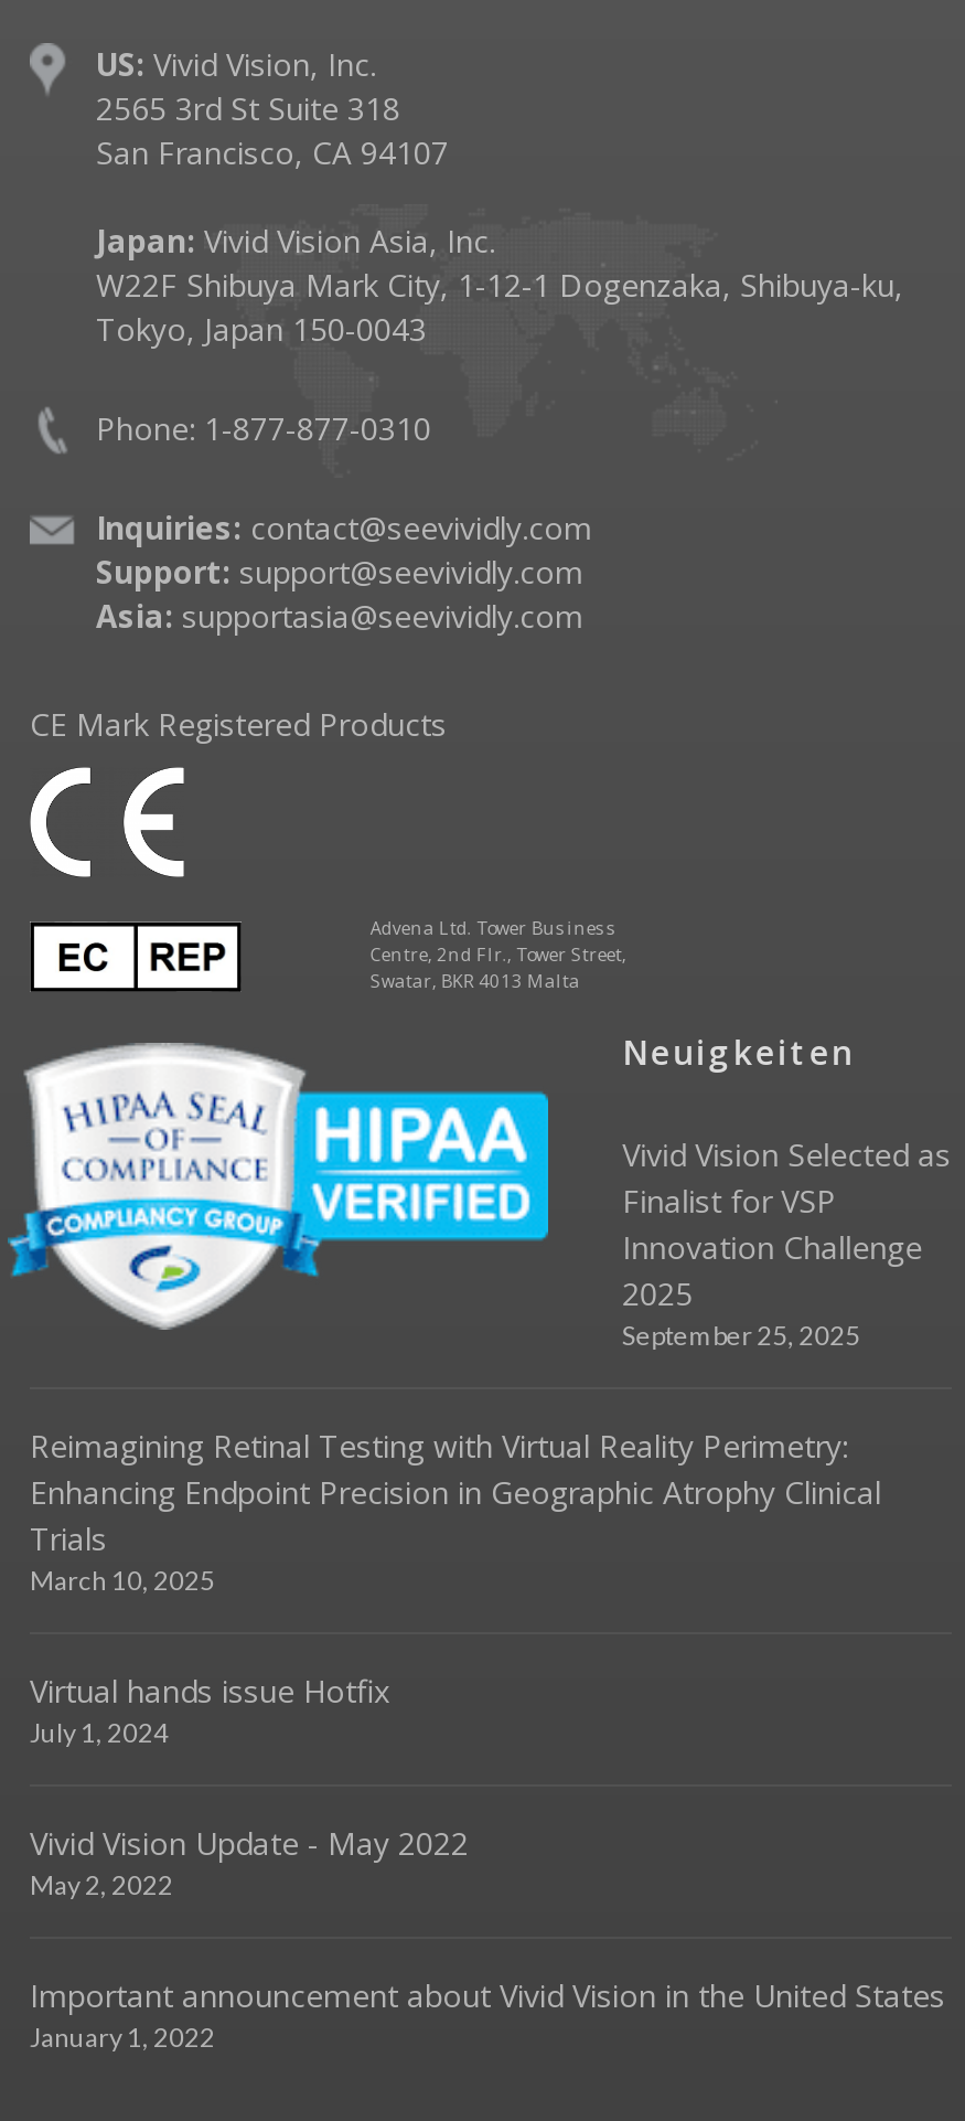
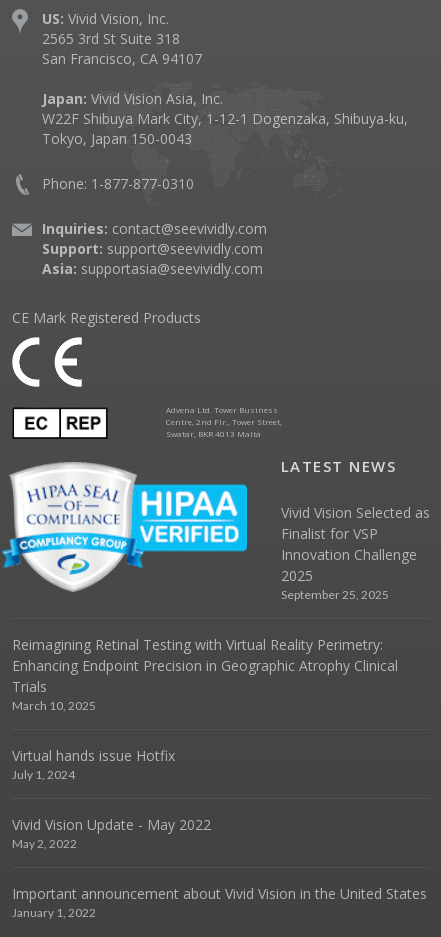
[622,1030,855,1074] Neuigkeiten -> [281,456,396,476] LATEST NEWS

